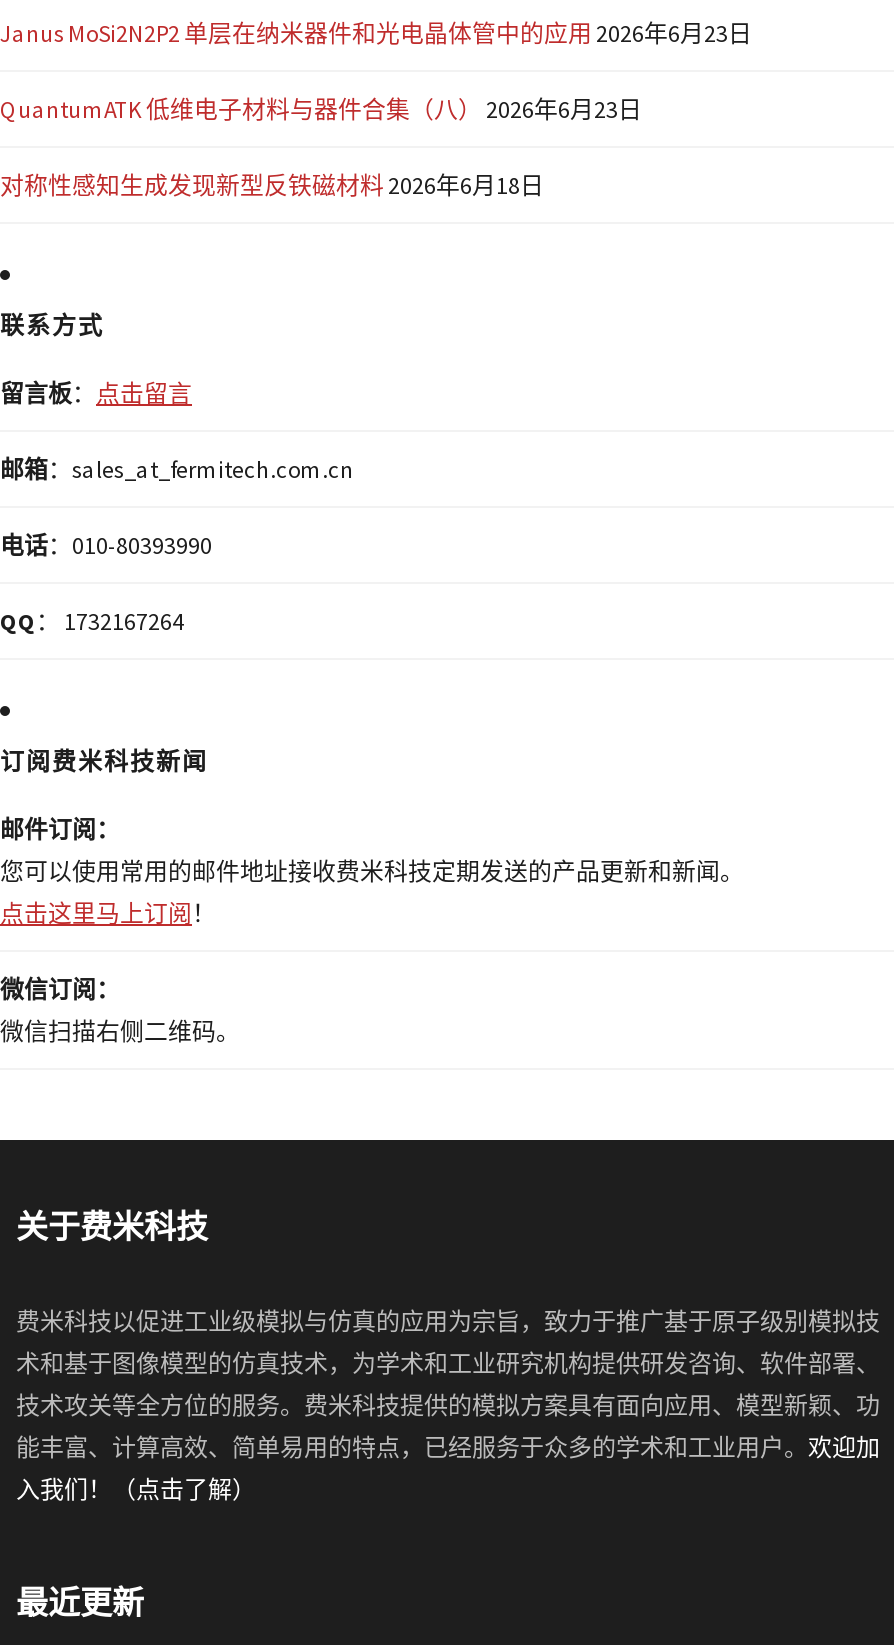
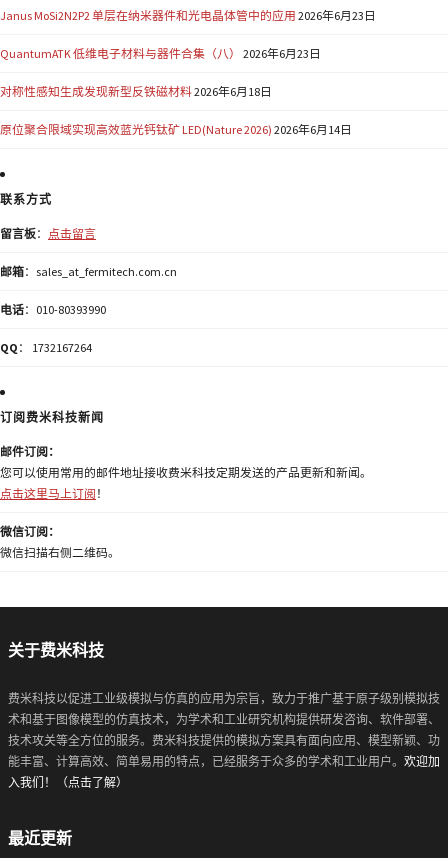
none -> [0,122,352,137] 原位聚合限域实现高效蓝光钙钛矿 LED(Nature 2026) 2026年6月14日

